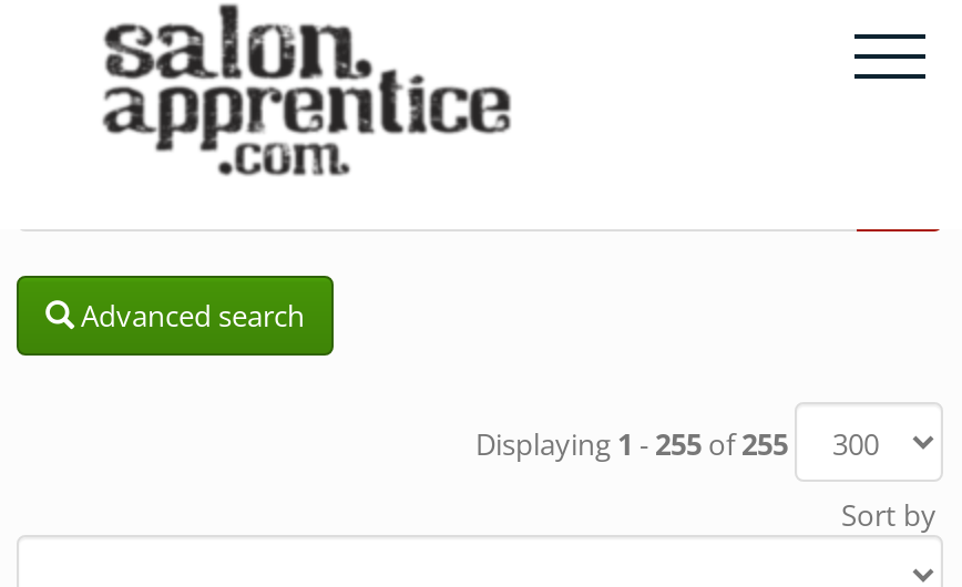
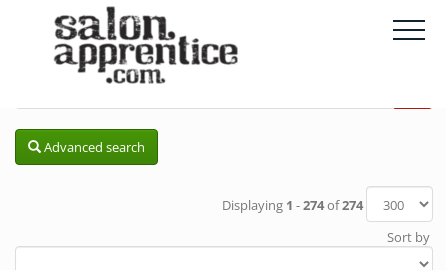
[475,423,788,463] Displaying 1 - 255 of255 -> [222,195,363,213] Displaying 1 - 274 of274

